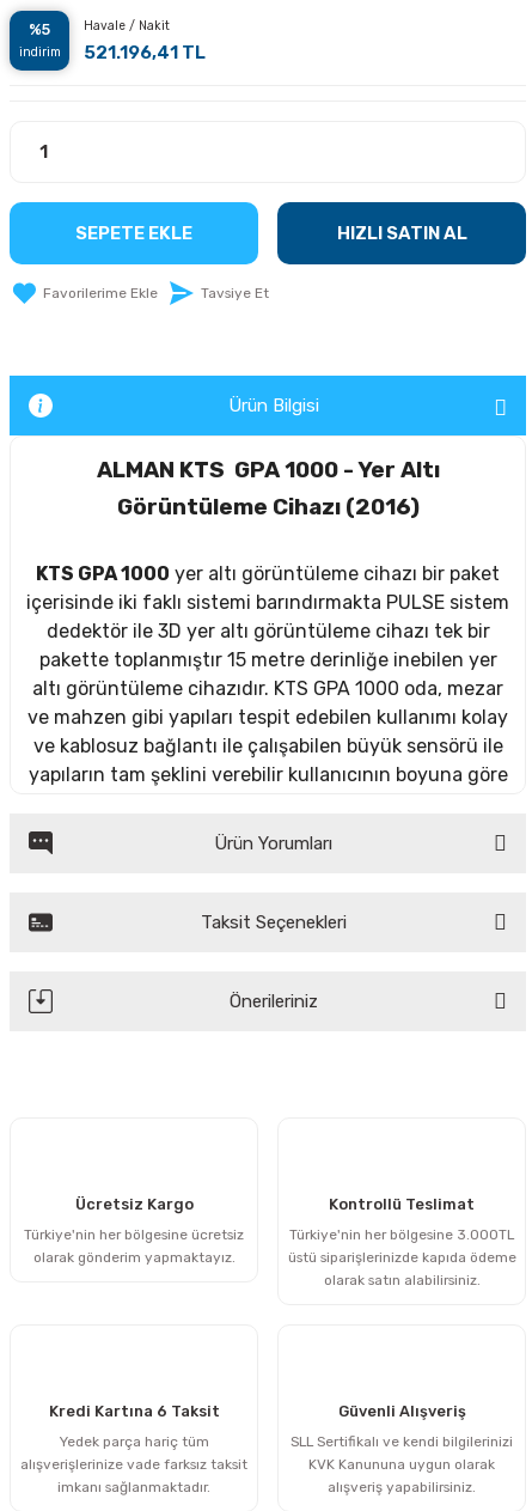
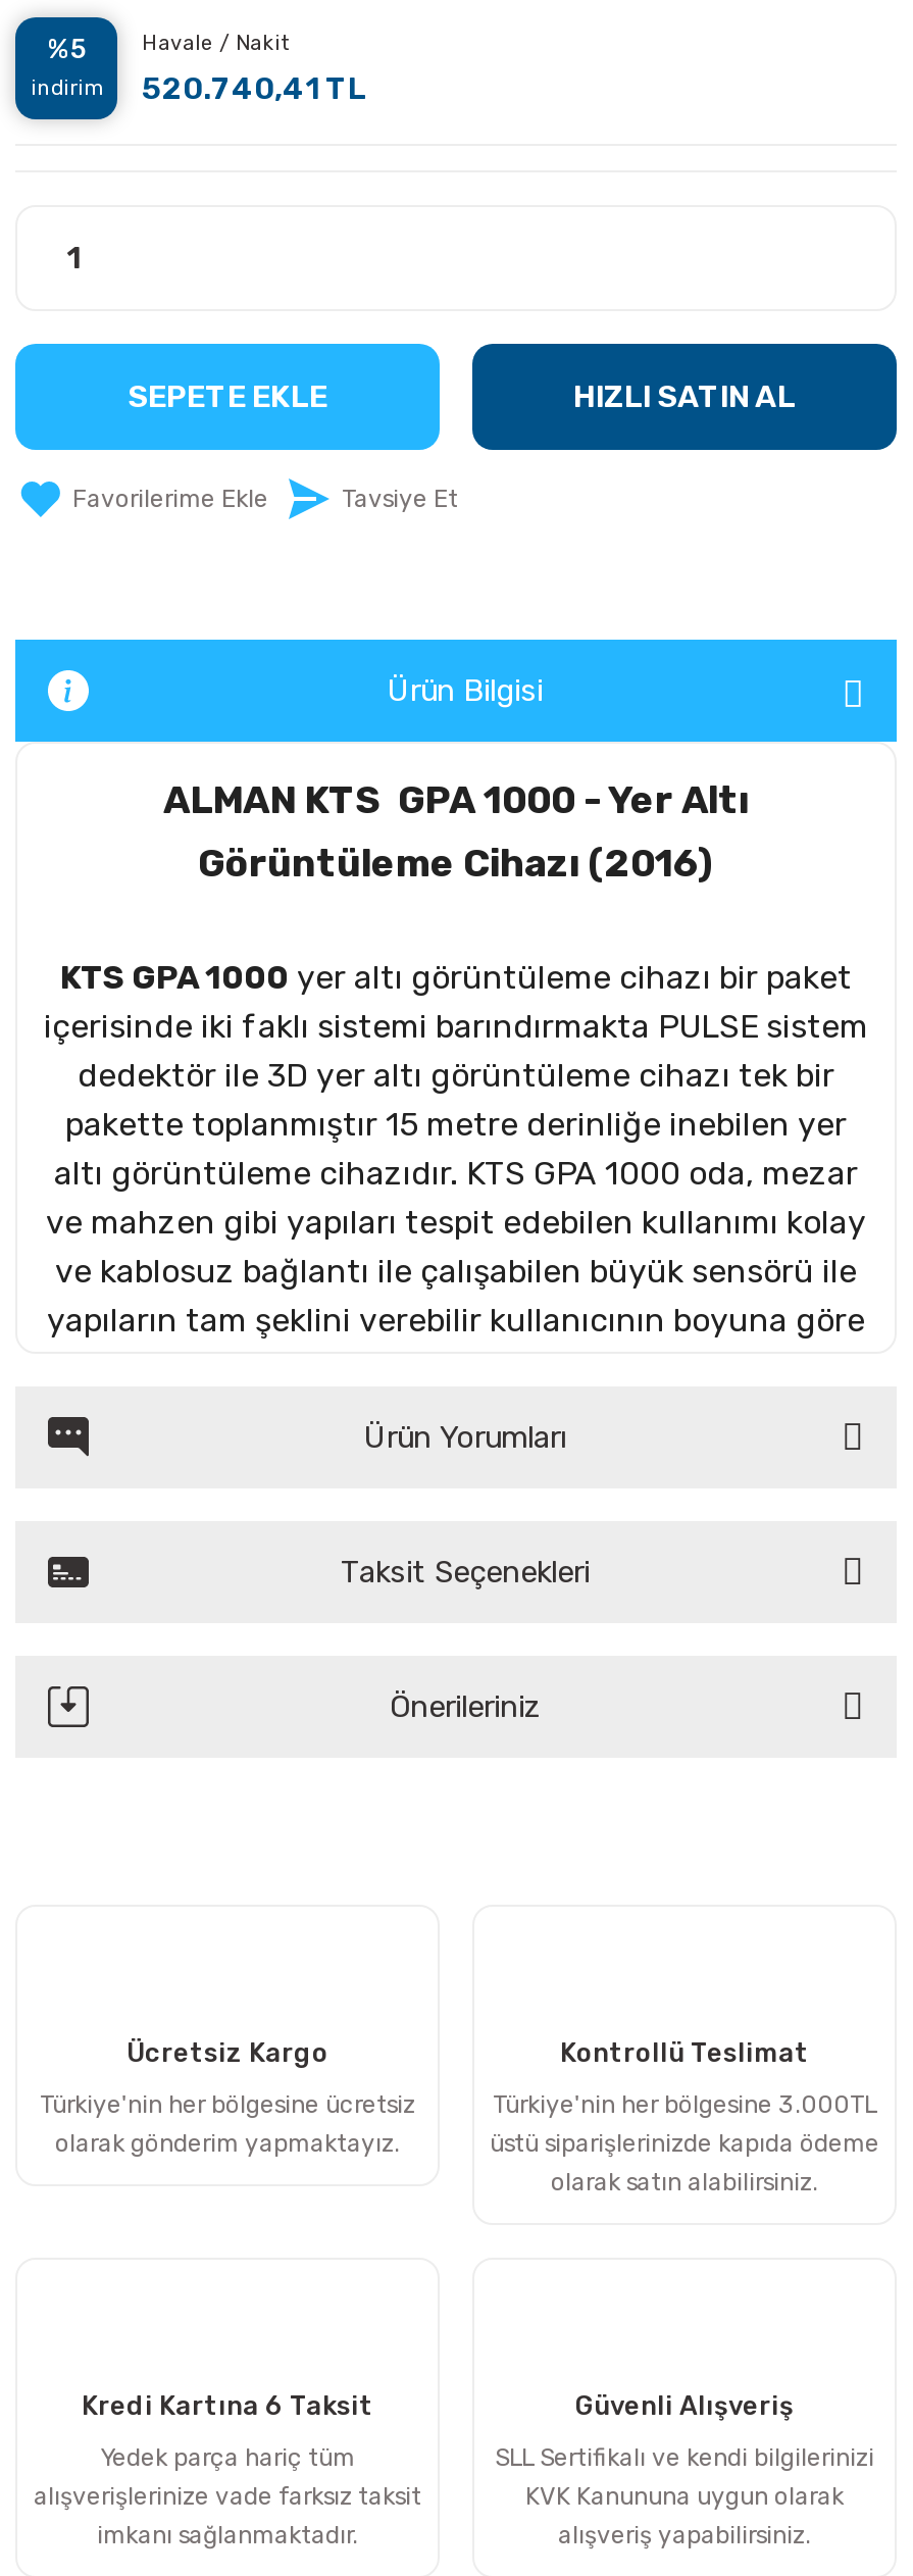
[19,41,206,63] indirim 521.196,41 TL -> [31,69,366,106] indirim 520.740,41 TL

